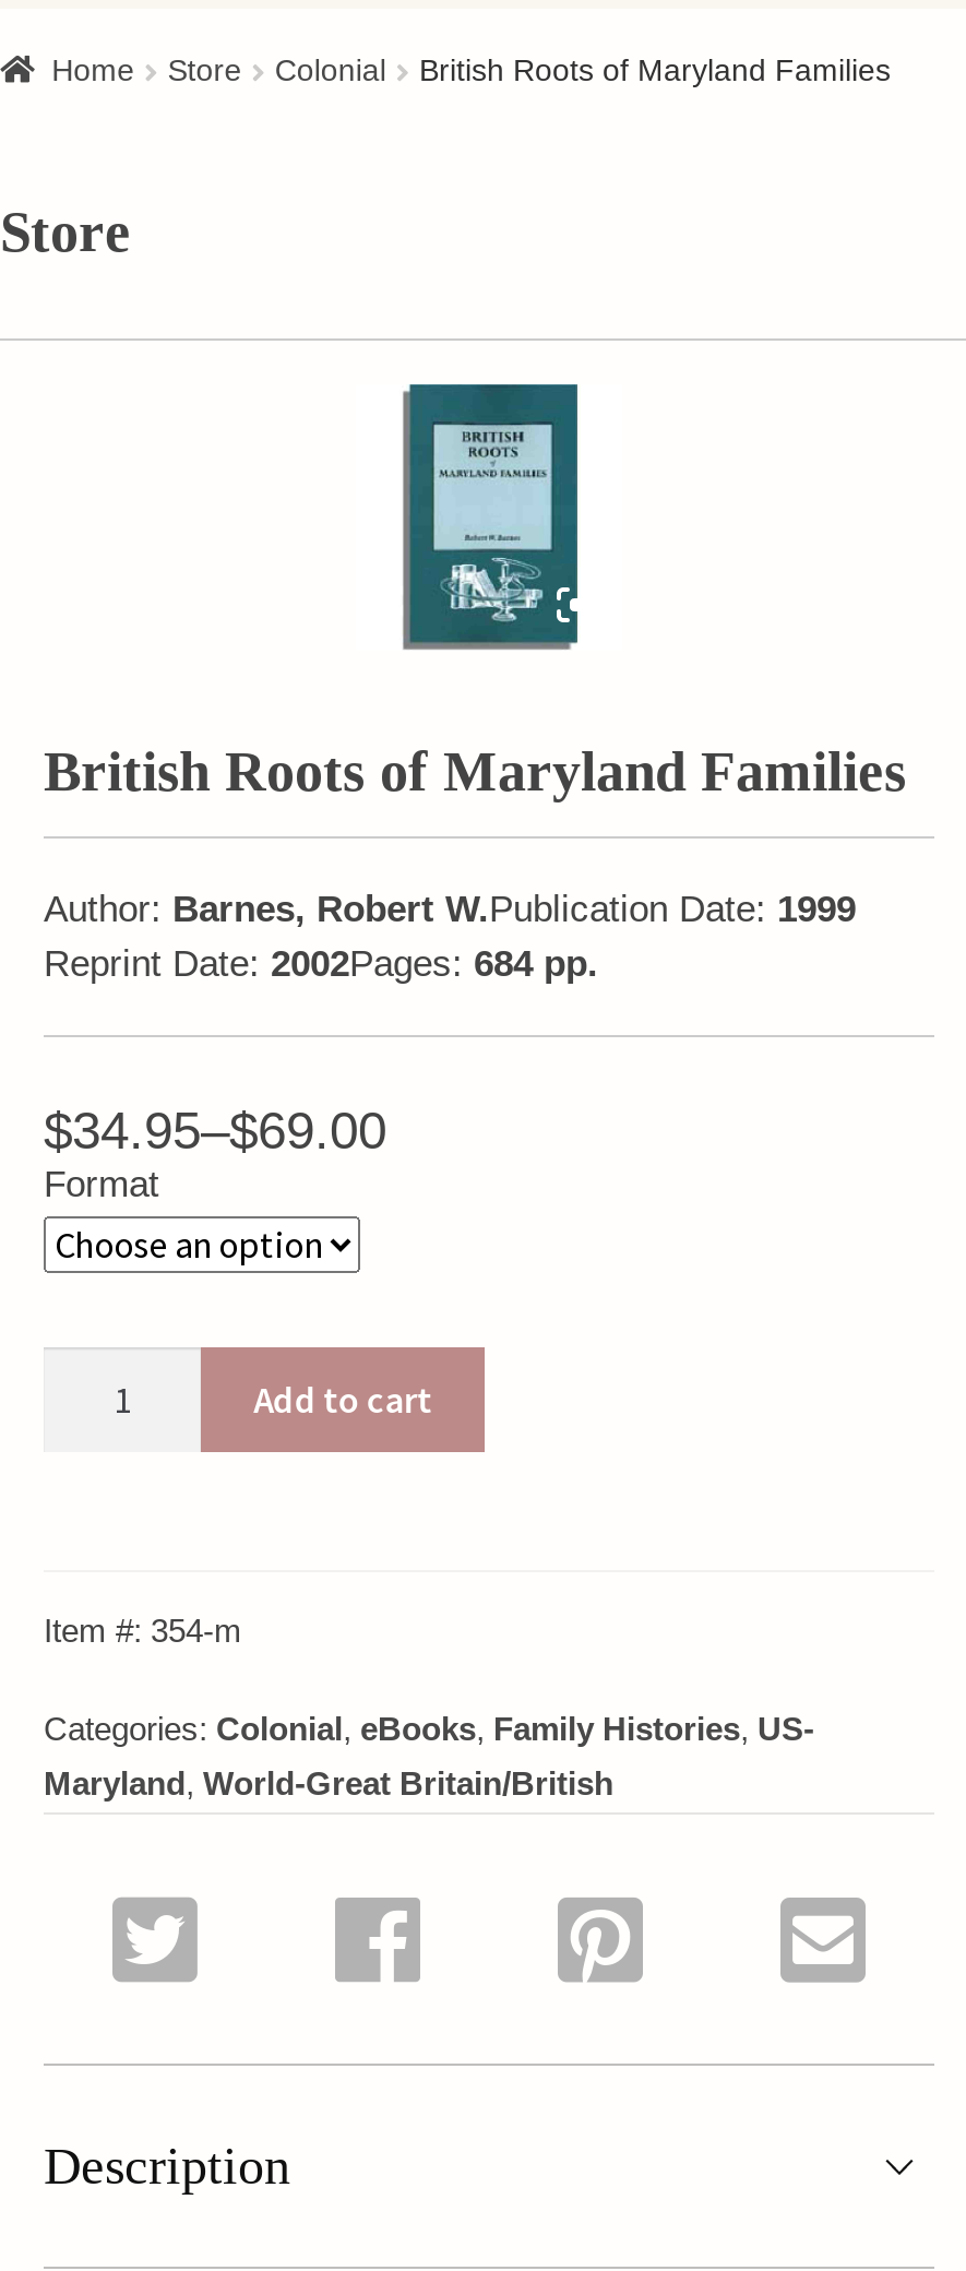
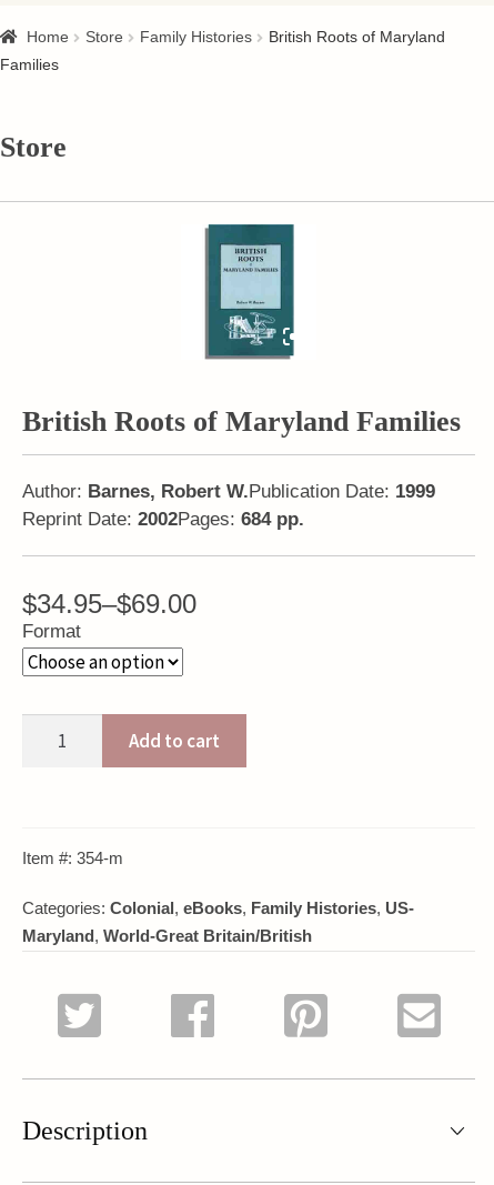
[275,52,890,87] Colonial | British Roots of Maryland Families -> [0,28,445,73] Family Histories | British Roots of Maryland | Families

